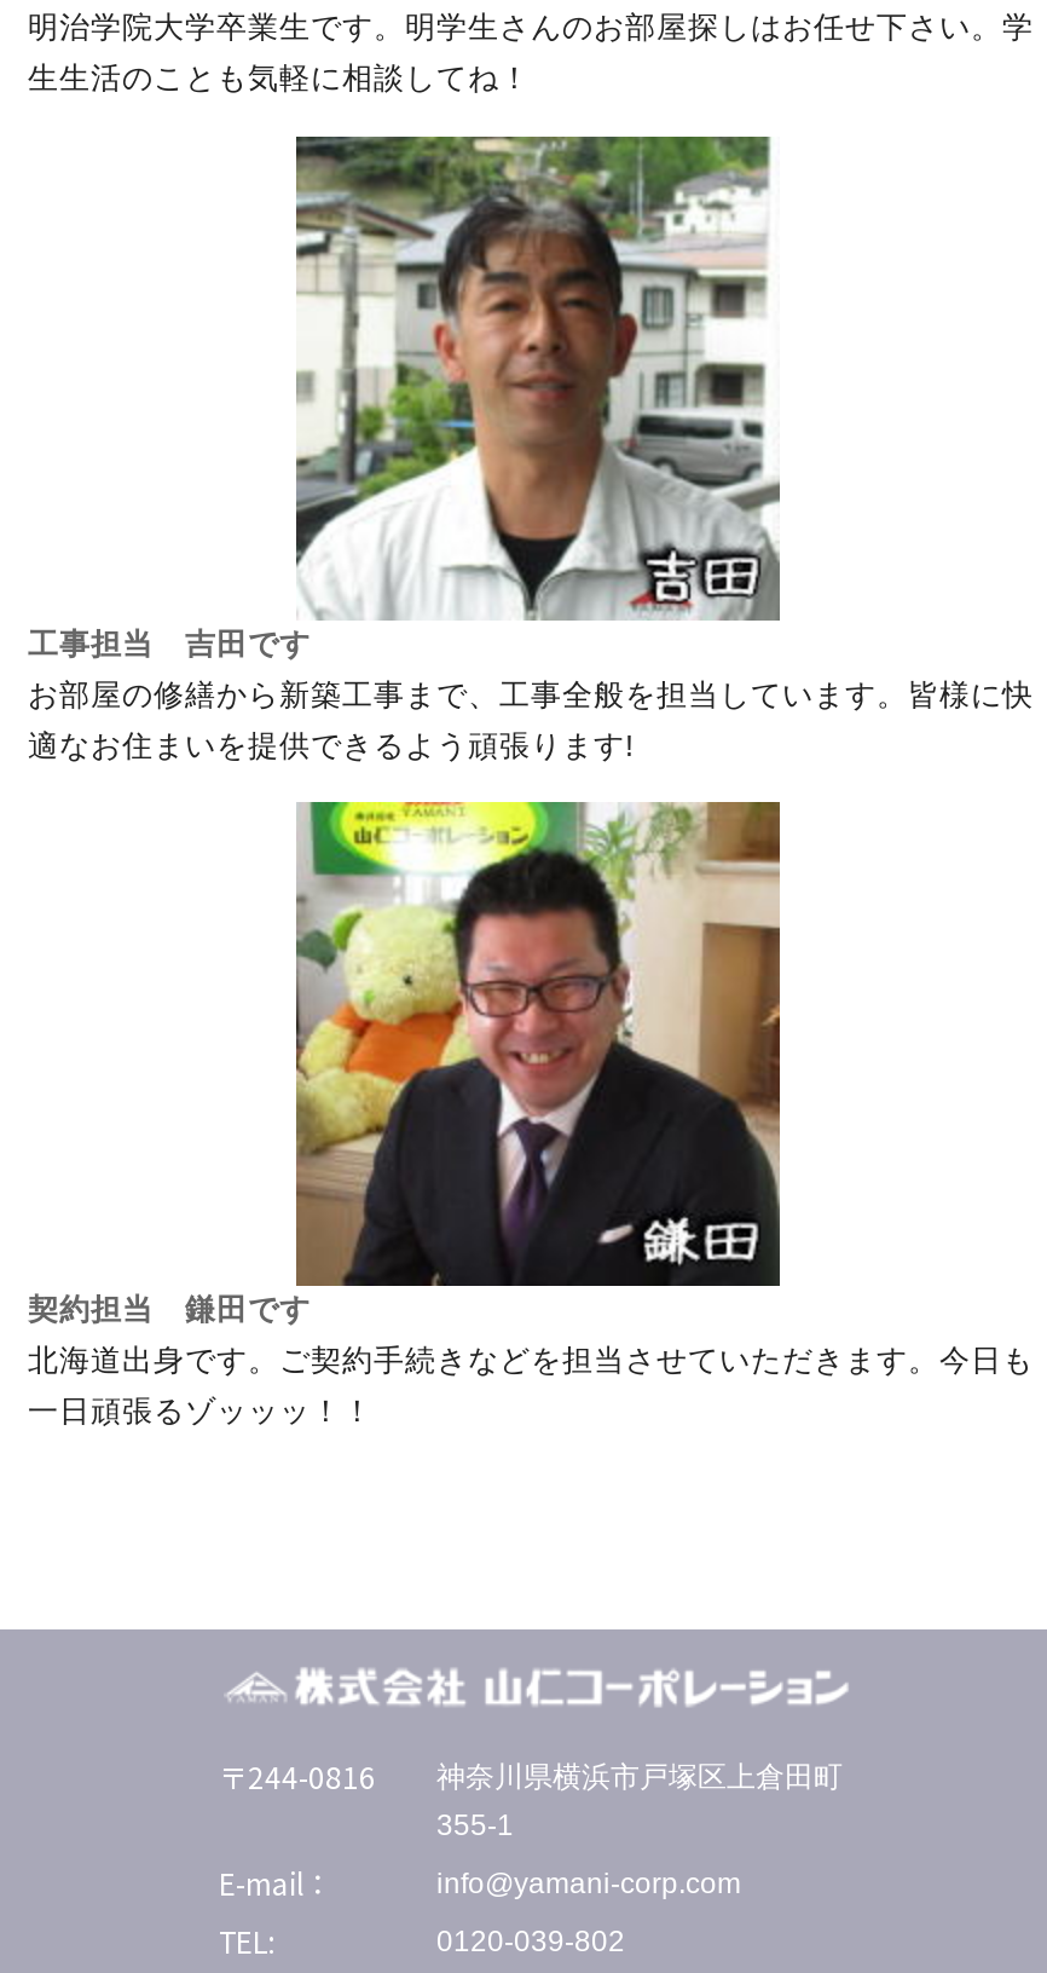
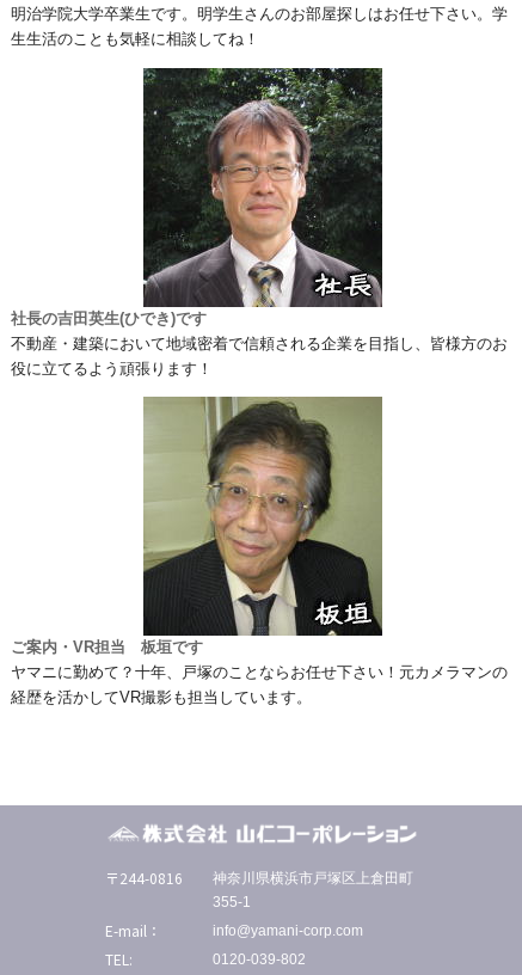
[28,134,782,661] [image] | 工事担当 吉田です -> [11,67,383,327] [image] | 社長の吉田英生(ひでき)です
[28,678,1034,712] お部屋の修繕から新築工事まで、工事全般を担当しています。皆様に快 -> [11,336,508,352] 不動産・建築において地域密着で信頼される企業を目指し、皆様方のお
[28,729,635,763] 適なお住まいを提供できるよう頑張ります! -> [11,361,213,377] 役に立てるよう頑張ります！
[28,800,782,1328] [image] | 契約担当 鎌田です -> [11,395,383,657] [image] | ご案内・VR担当 板垣です
[28,1345,1034,1379] 北海道出身です。ご契約手続きなどを担当させていただきます。今日も -> [11,665,508,682] ヤマニに勤めて？十年、戸塚のことならお任せ下さい！元カメラマンの
[28,1396,374,1430] 一日頑張るゾッッッ！！ -> [11,690,312,707] 経歴を活かしてVR撮影も担当しています。

